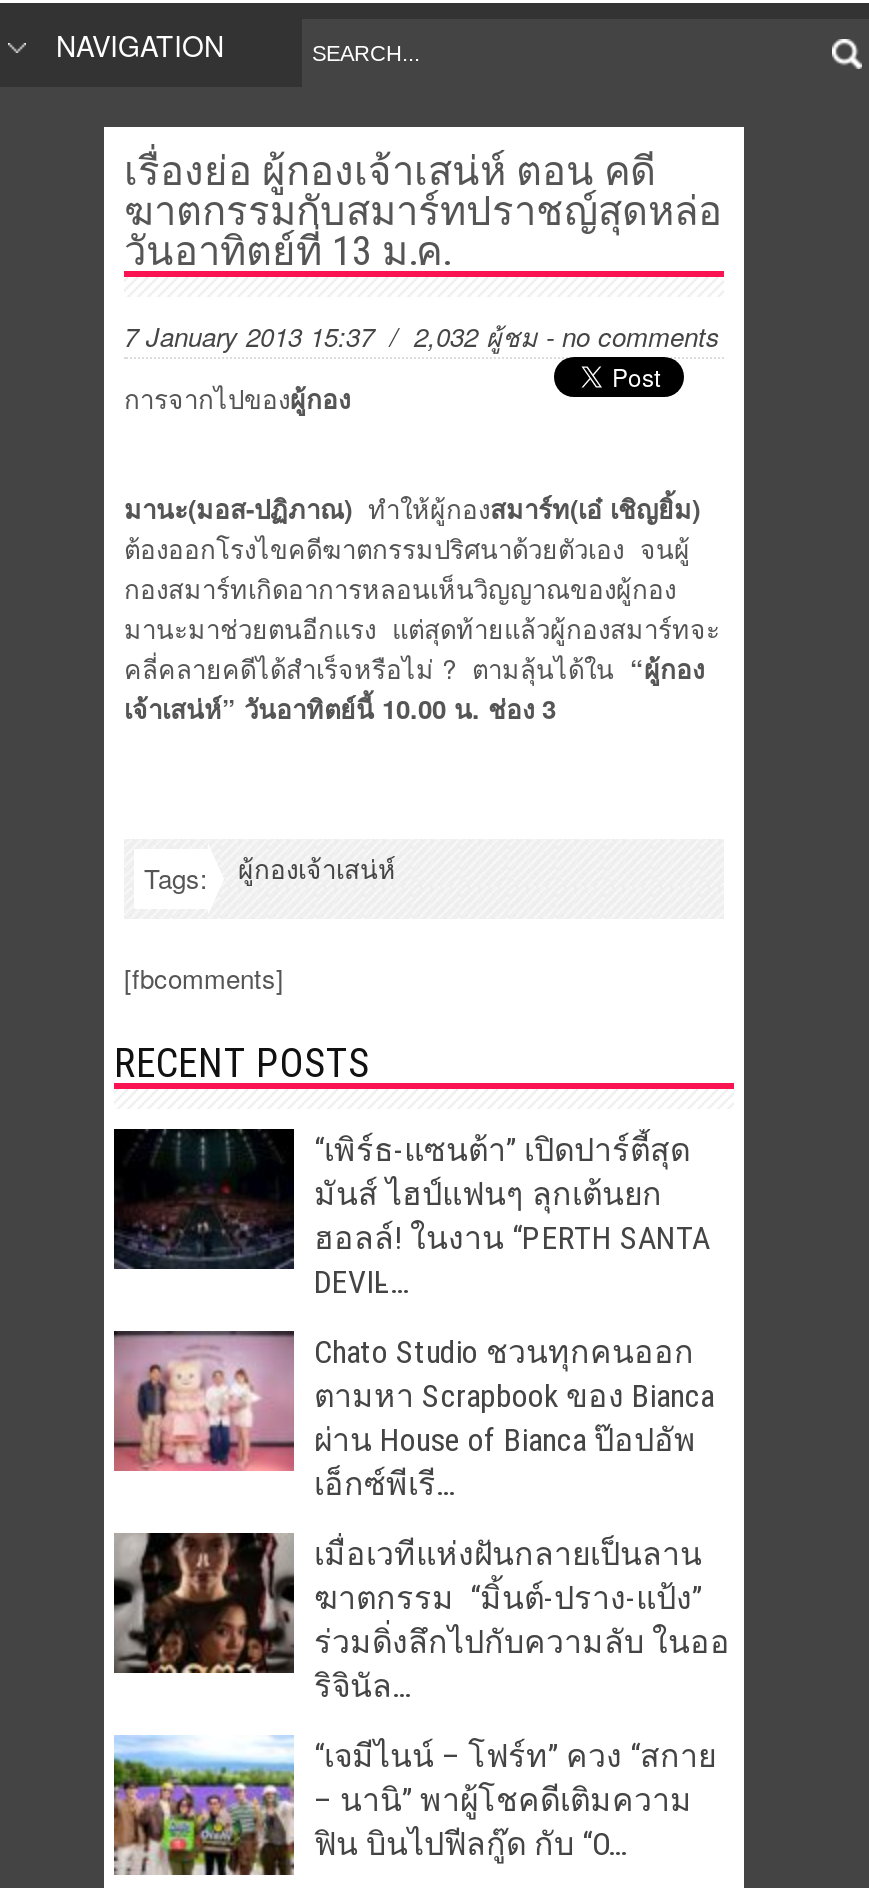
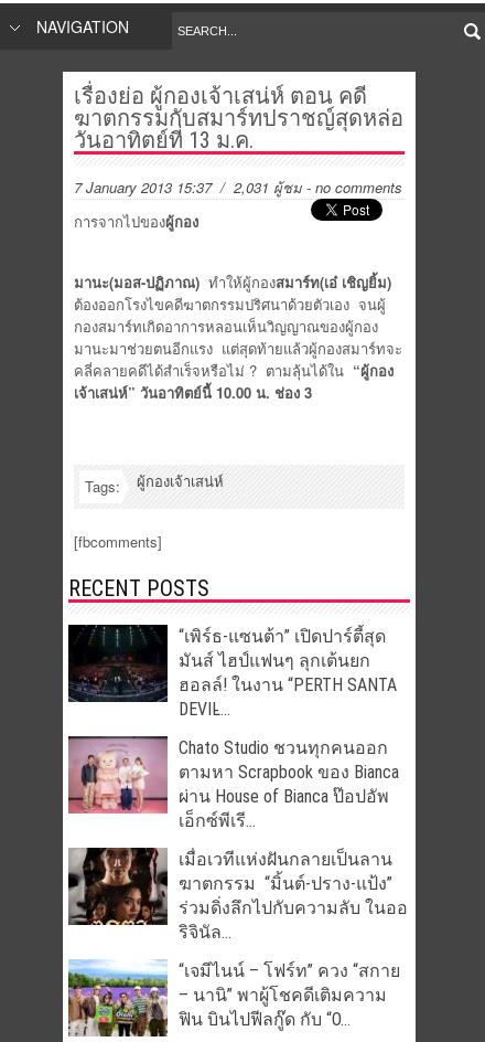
[124,317,720,355] 7 January 2013 15:37 / 2,032 ผู้ชม- no comments -> [74,177,402,198] 7 January 2013 15:37 / 2,031 ผู้ชม- no comments

